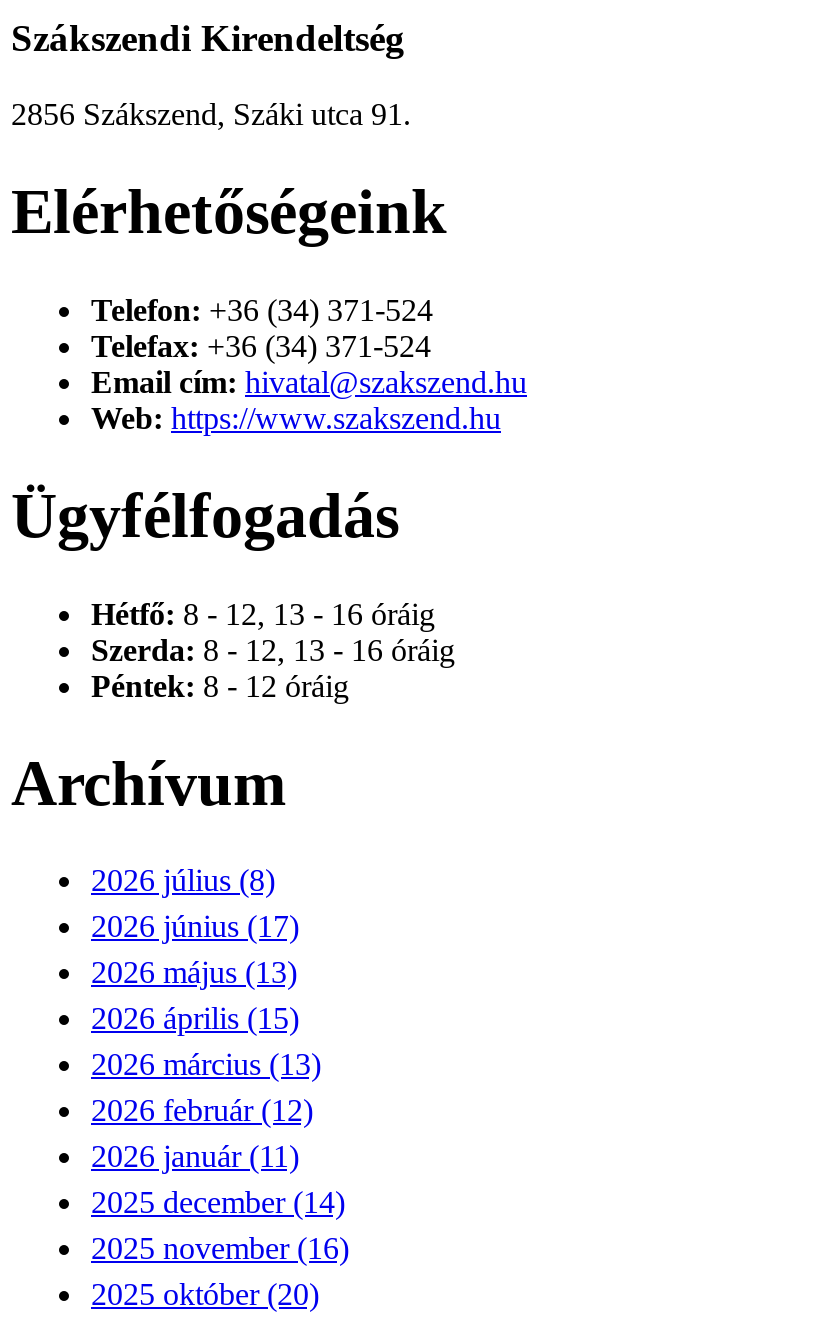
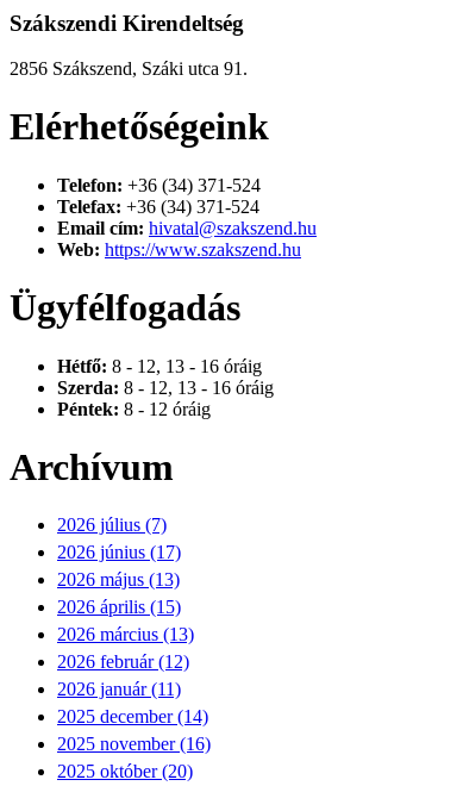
[91,864,275,898] 2026 július (8) -> [57,515,167,535] 2026 július (7)

